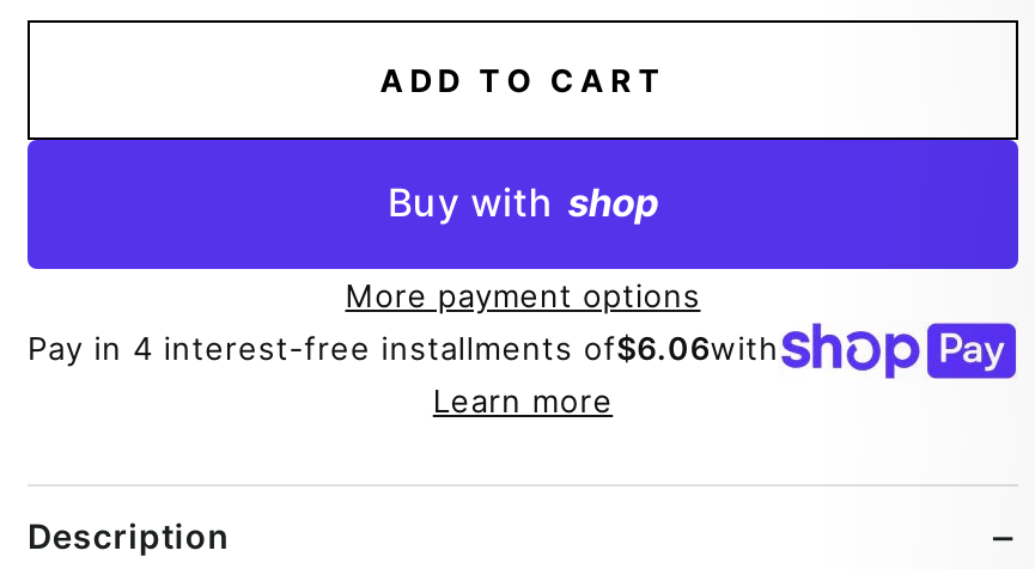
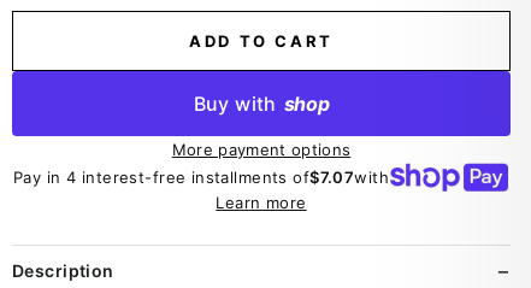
[28,329,779,367] Pay in 4 interest-free installments of$6.06with -> [13,167,389,186] Pay in 4 interest-free installments of$7.07with

